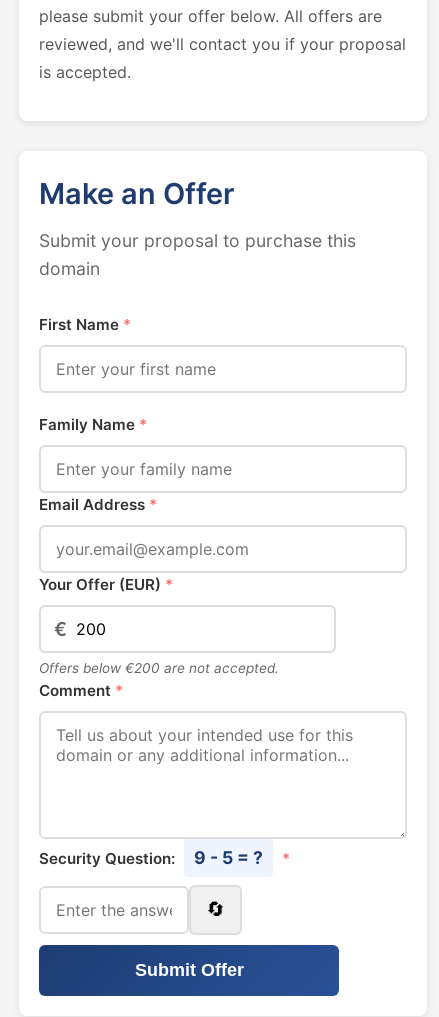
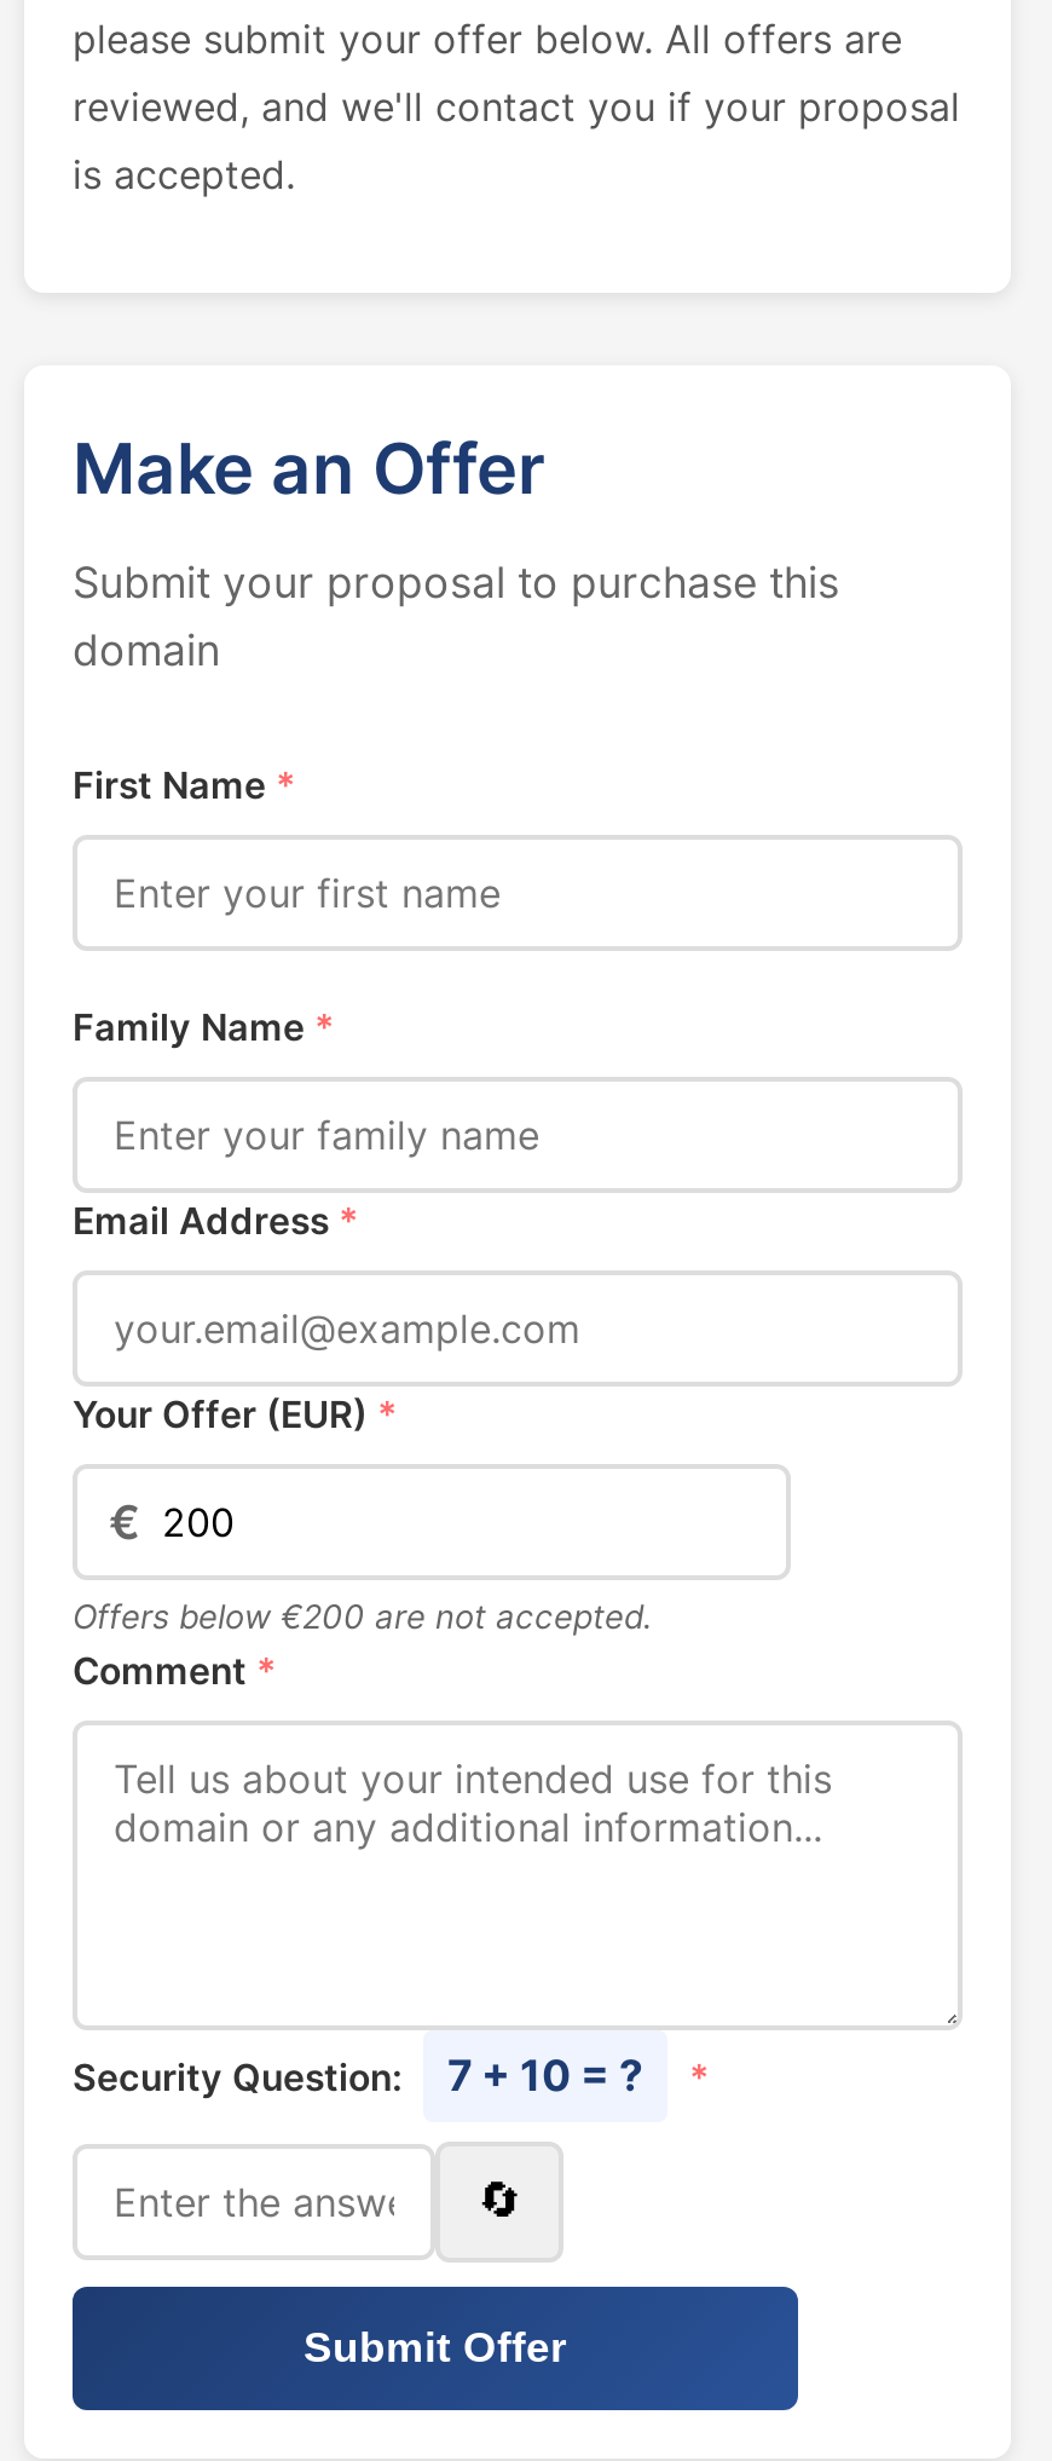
[194,847,263,868] 9 - 5 = ? -> [447,2050,643,2100] 7 + 10 = ?

